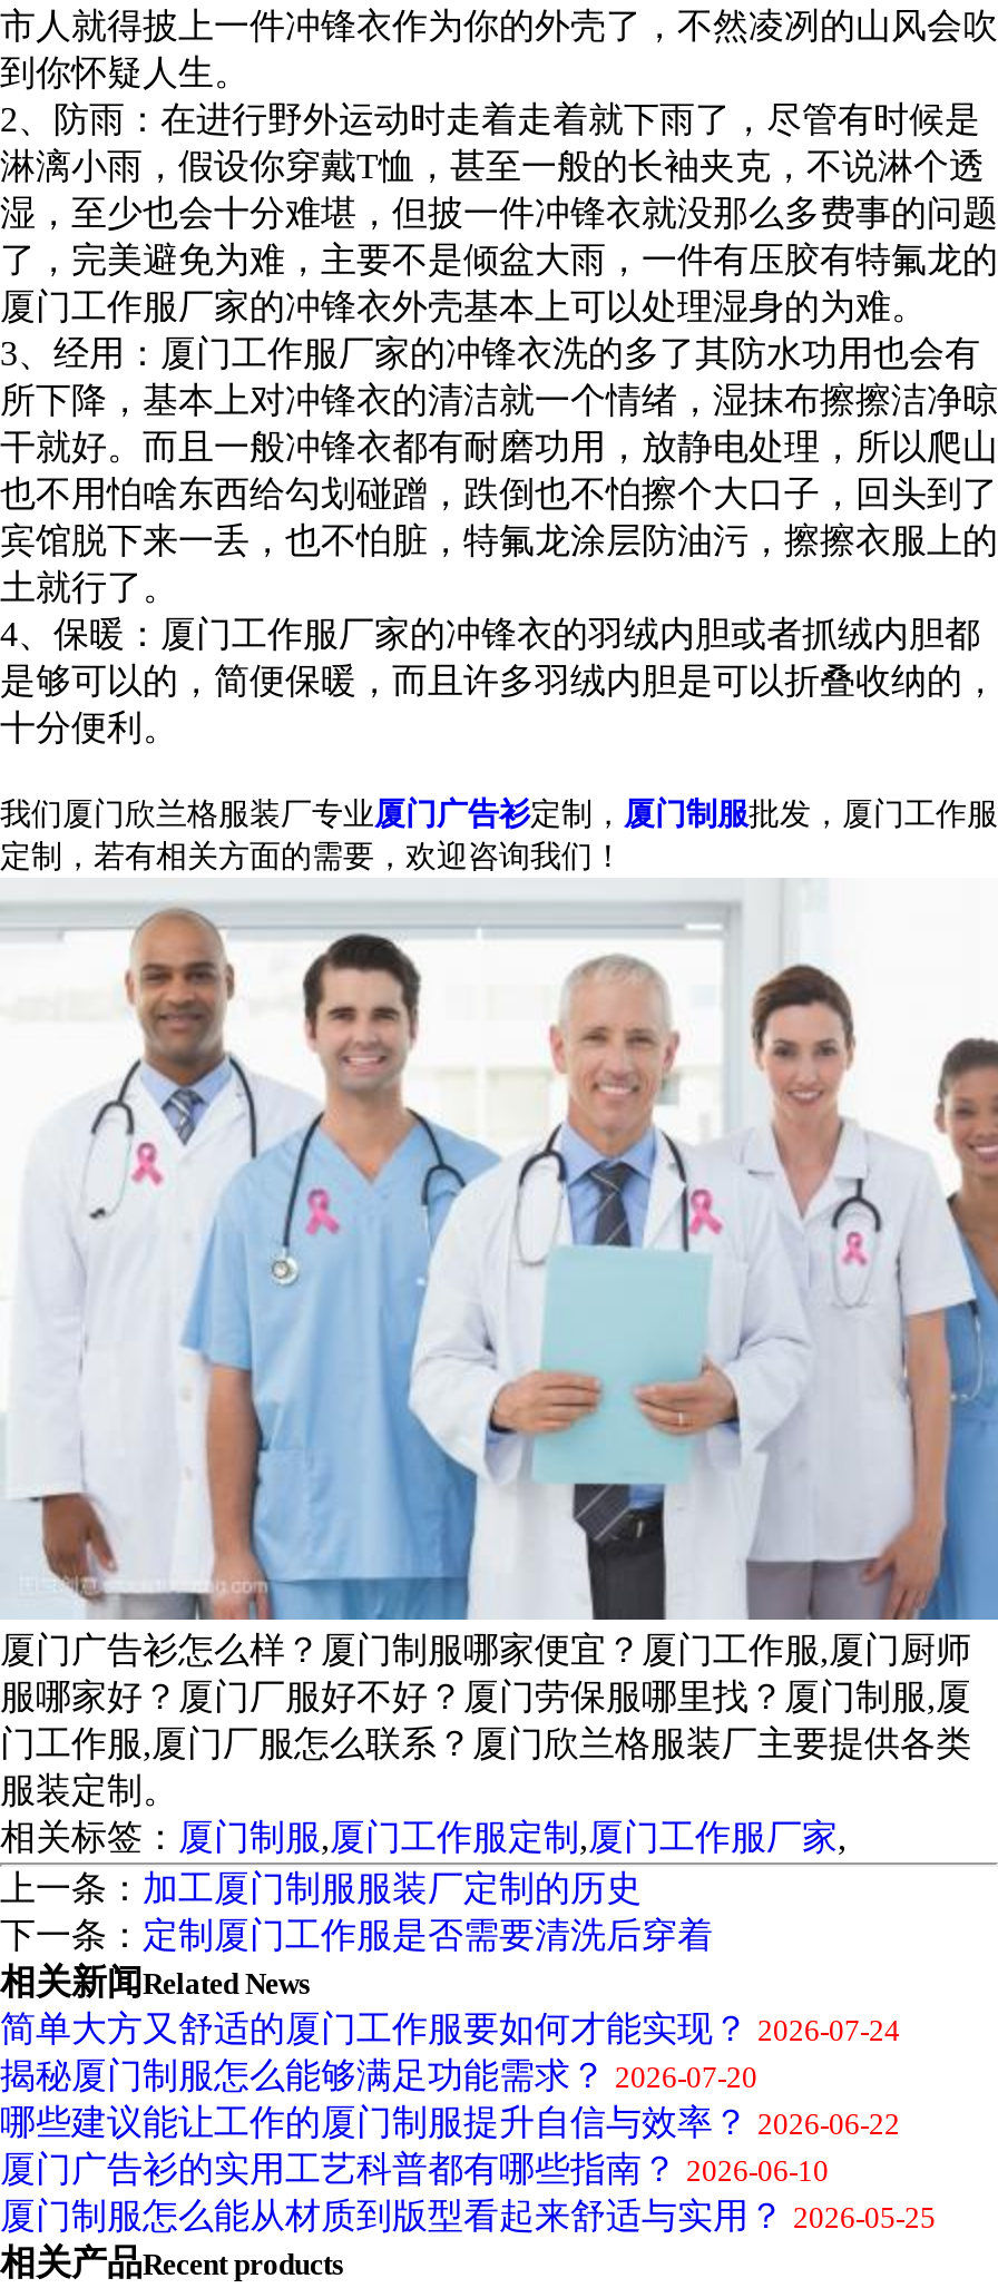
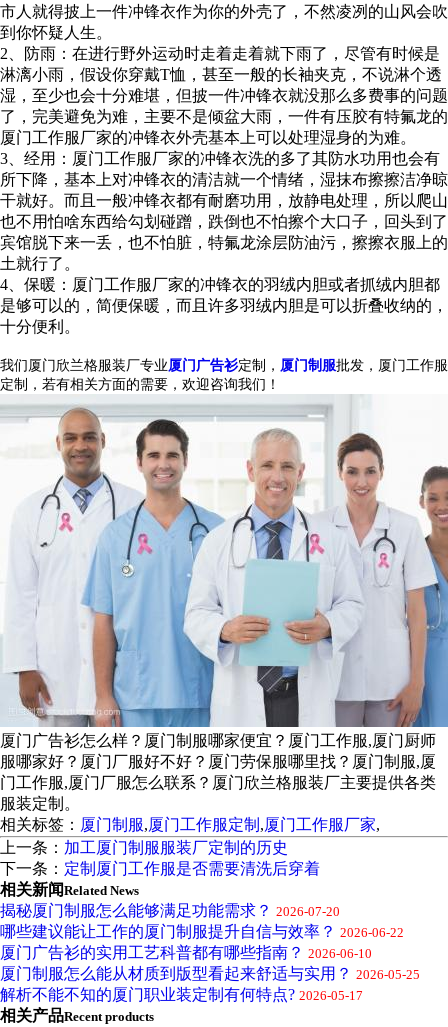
[0,2010,900,2047] 简单大方又舒适的厦门工作服要如何才能实现？ 2026-07-24 -> none
moved [0,2056,936,2235] -> [0,902,420,982]: 揭秘厦门制服怎么能够满足功能需求？ 2026-07-20 | 哪些建议能让工作的厦门制服提升自信与效率？ 2026-06-22 | 厦门广告衫的实用工艺科普都有哪些指南？ 2026-06-10 | 厦门制服怎么能从材质到版型看起来舒适与实用？ 2026-05-25
none -> [0,986,363,1003] 解析不能不知的厦门职业装定制有何特点? 2026-05-17

